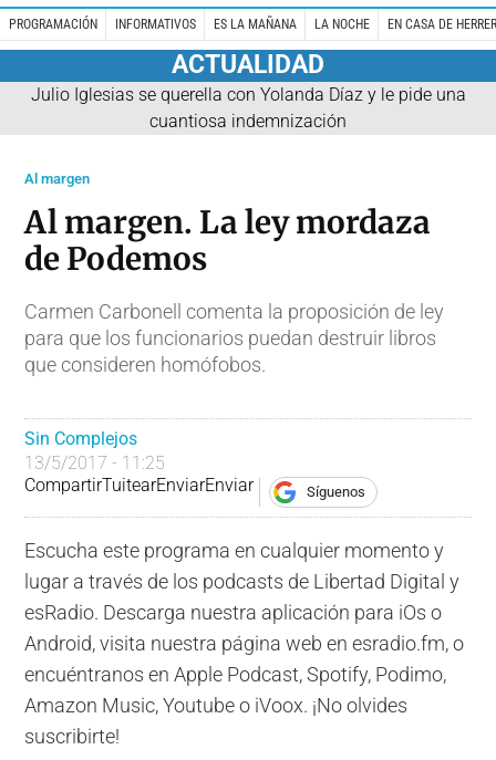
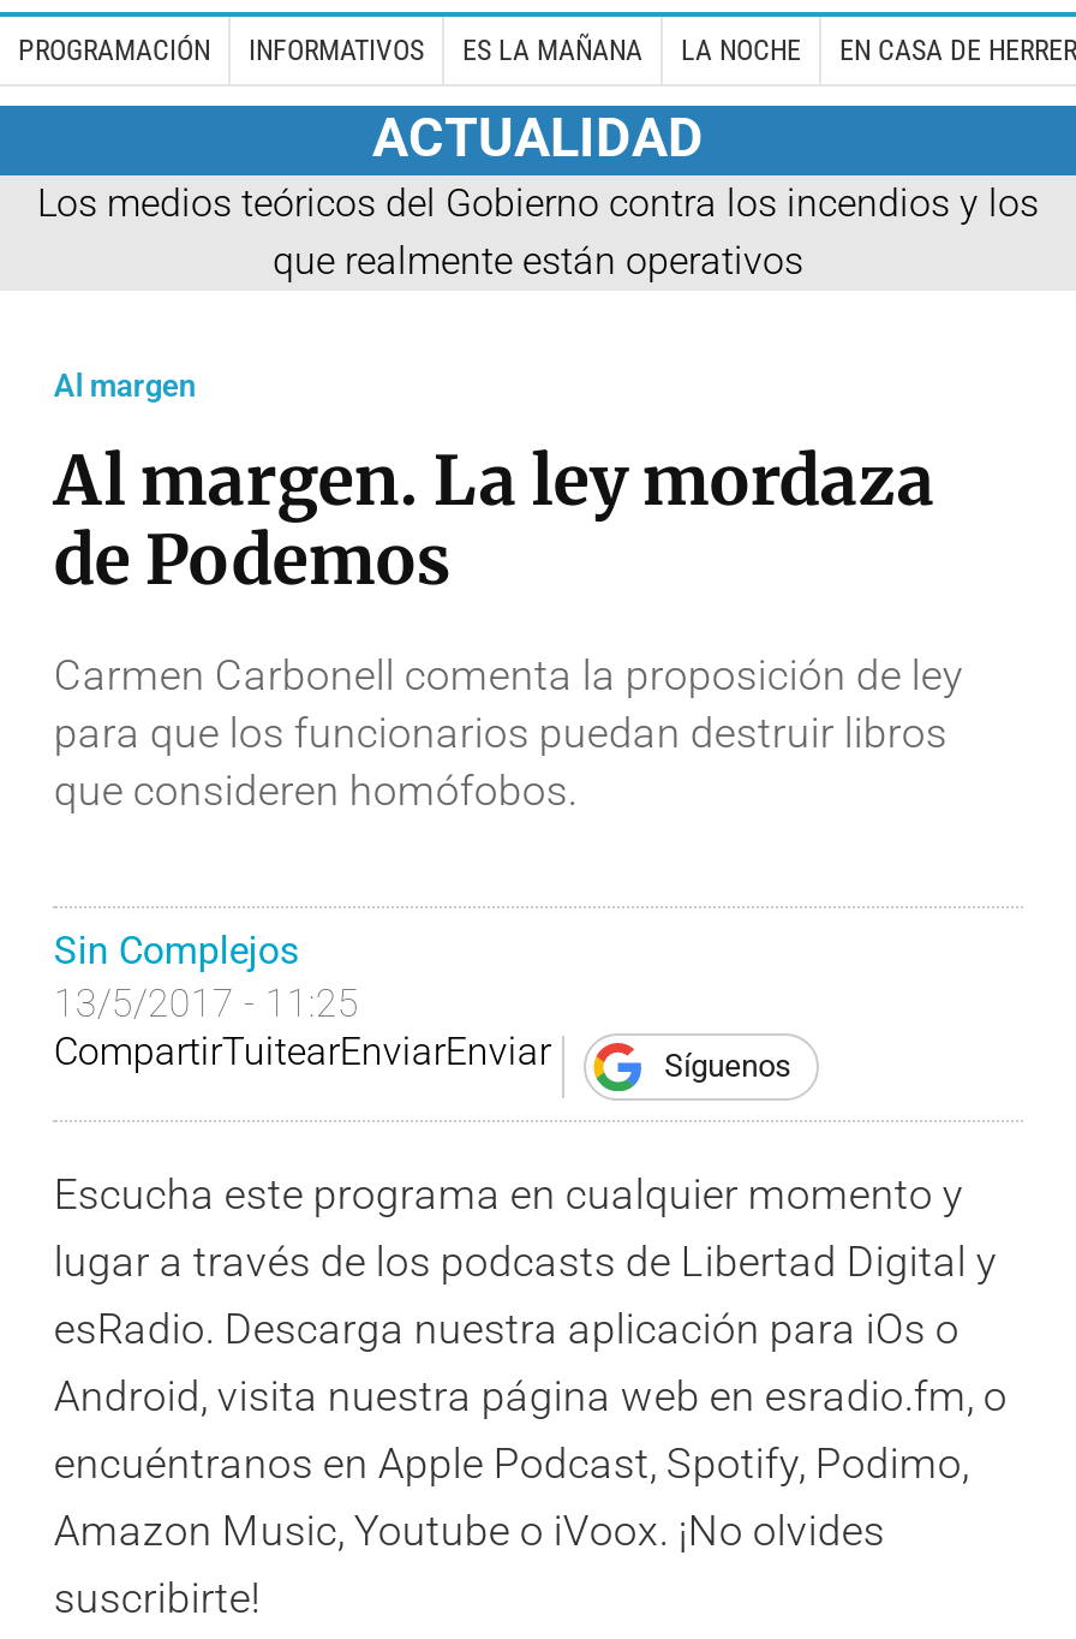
[30,84,466,131] Julio Iglesias se querella con Yolanda Díaz y le pide una | cuantiosa indemnización -> [37,179,1039,283] Los medios teóricos del Gobierno contra los incendios y los | que realmente están operativos

